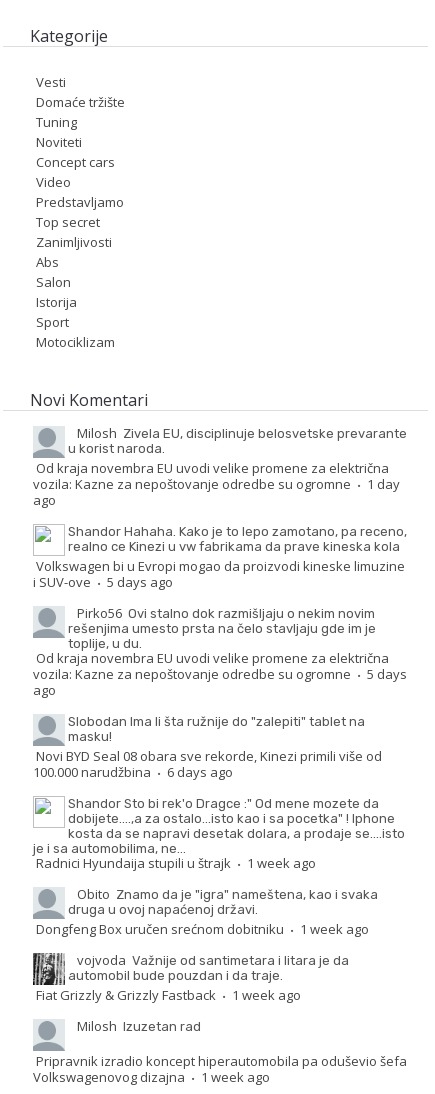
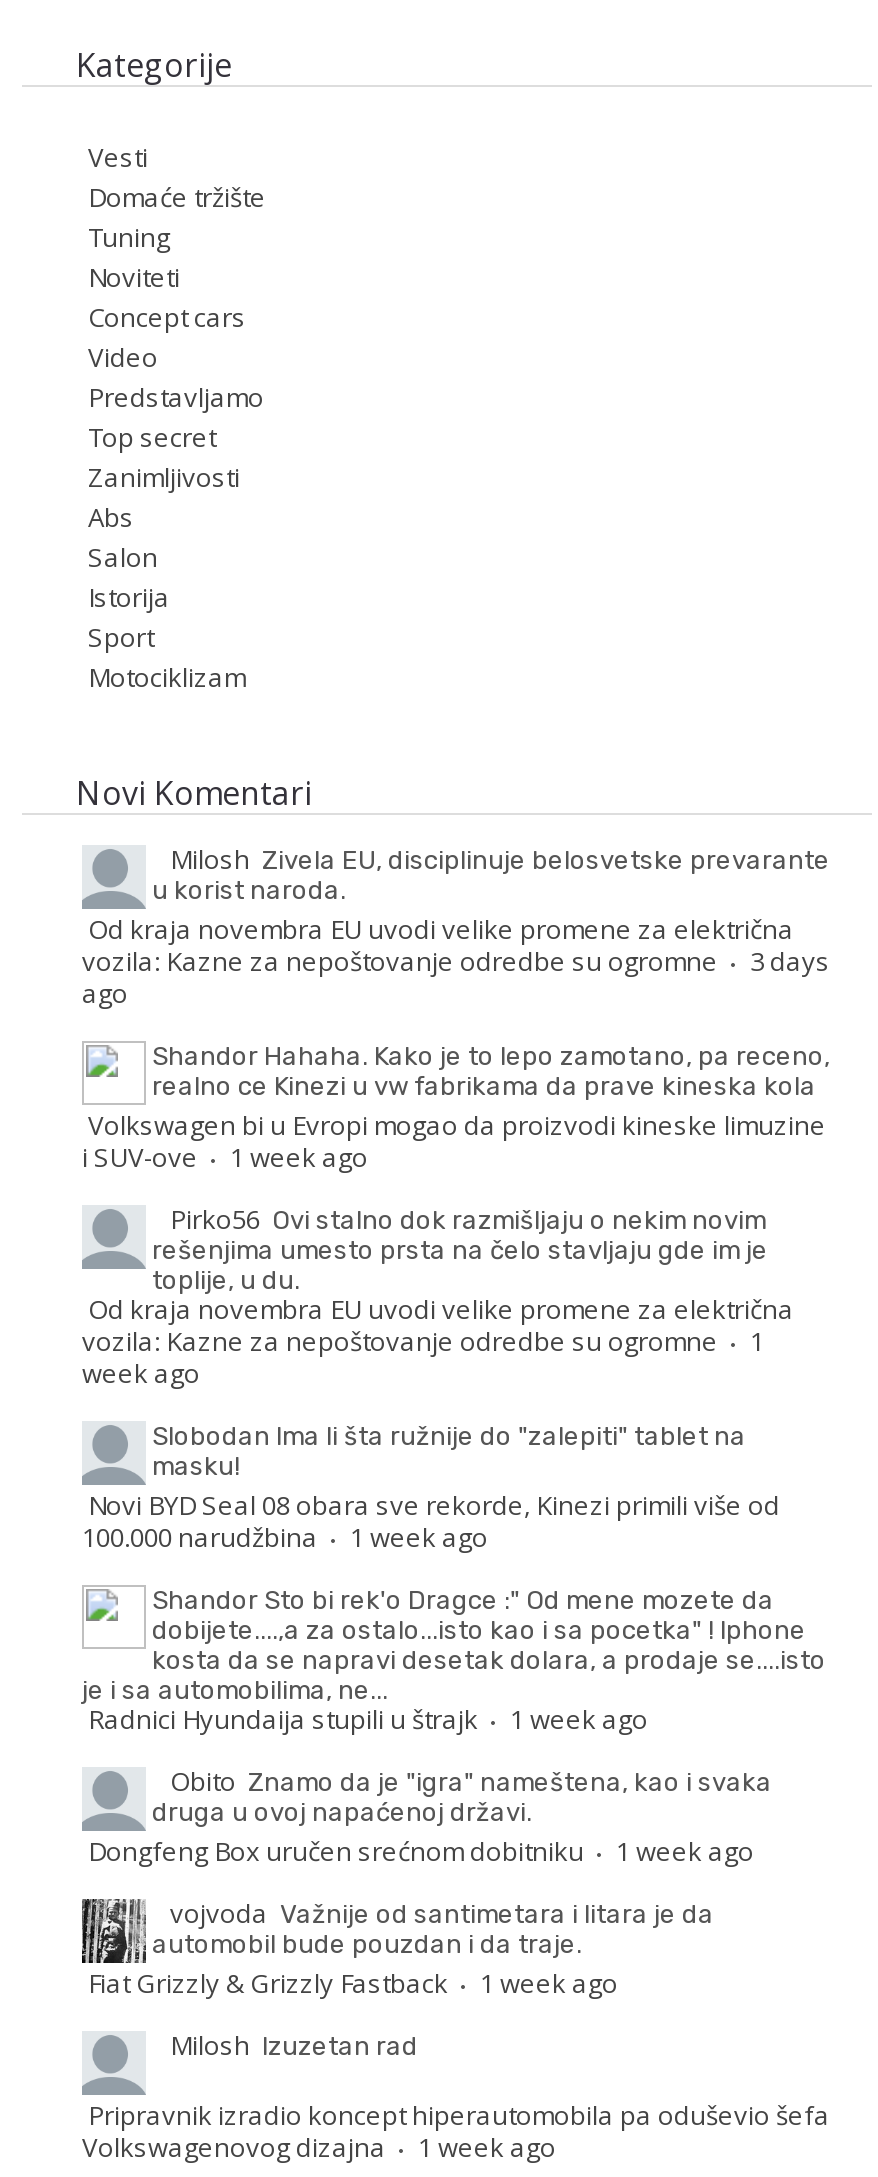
[33,475,400,493] vozila: Kazne za nepoštovanje odredbe su ogromne · 1 day -> [82,943,830,979] vozila: Kazne za nepoštovanje odredbe su ogromne · 3 days
[33,573,173,591] i SUV-ove · 5 days ago -> [82,1139,368,1175] i SUV-ove · 1 week ago
[33,665,407,699] vozila: Kazne za nepoštovanje odredbe su ogromne · 5 days | ago -> [82,1323,764,1391] vozila: Kazne za nepoštovanje odredbe su ogromne · 1 | week ago
[33,763,233,781] 100.000 narudžbina · 6 days ago -> [82,1519,488,1555] 100.000 narudžbina · 1 week ago

